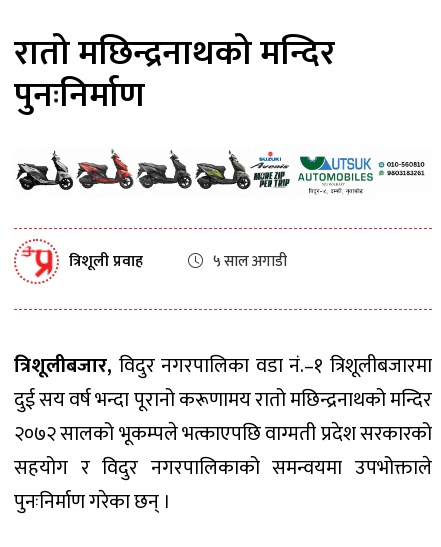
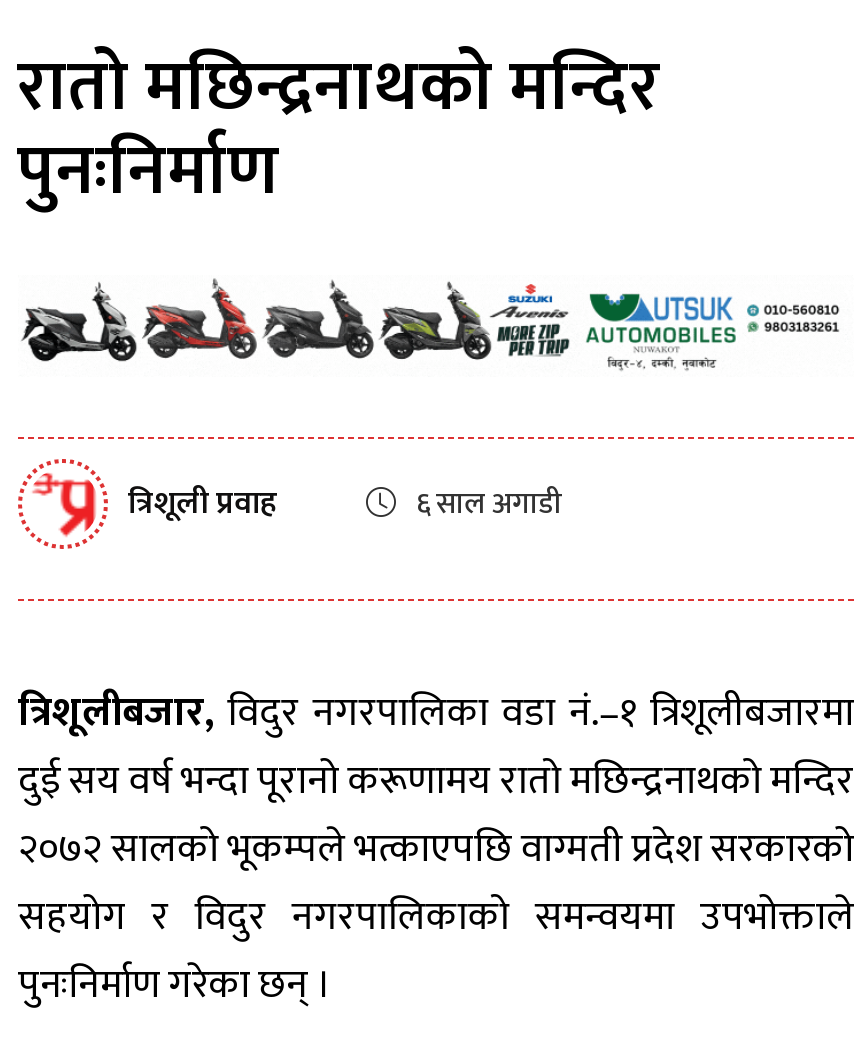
[213,249,287,274] ५ साल अगाडी -> [416,480,562,530] ६ साल अगाडी

